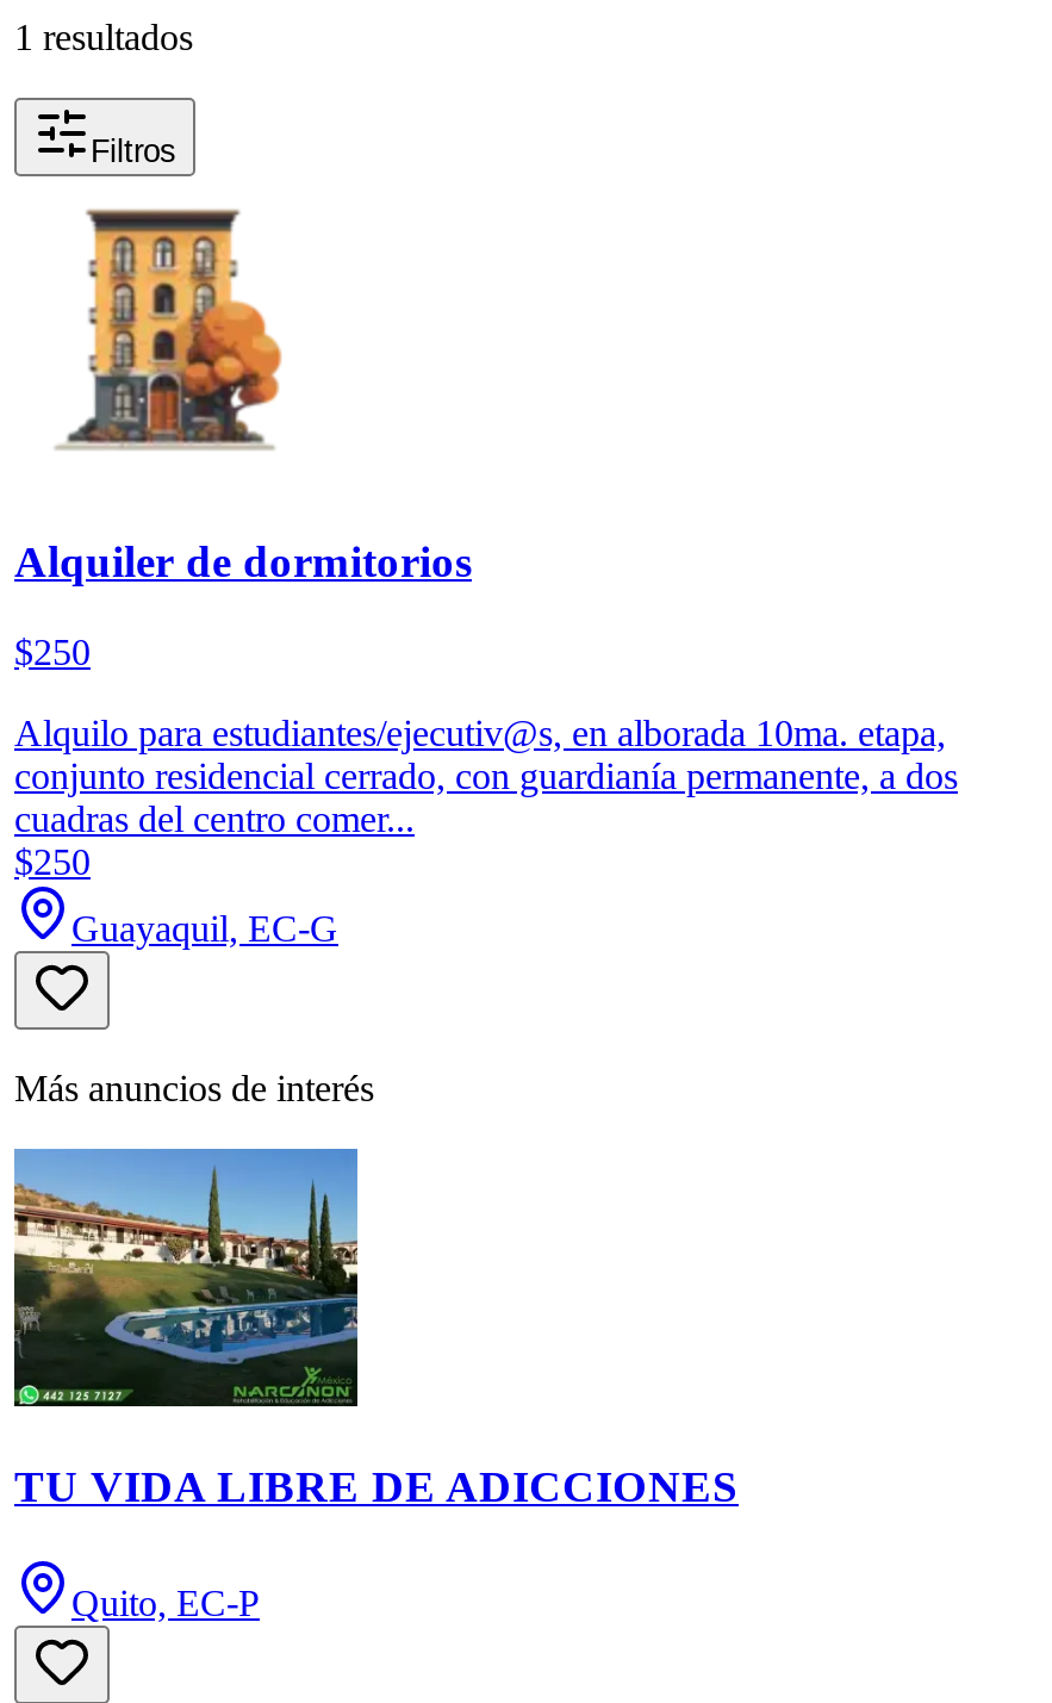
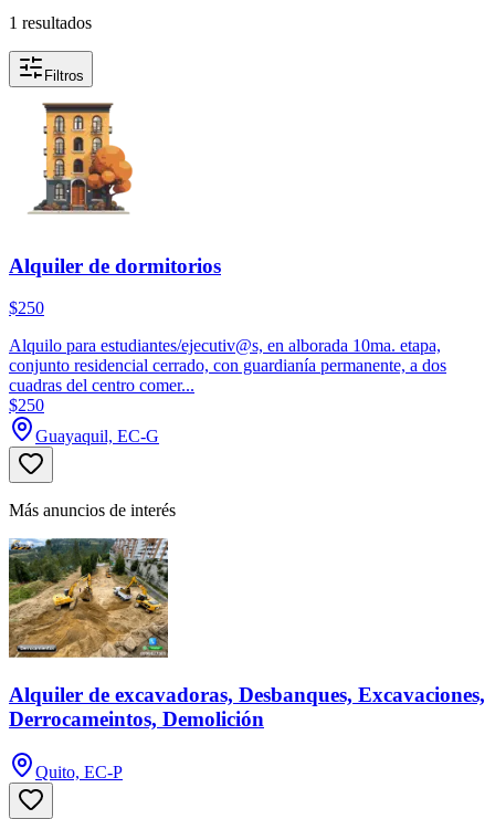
[12,1146,739,1511] [image] | TU VIDA LIBRE DE ADICCIONES -> [8,537,485,730] [image] | Alquiler de excavadoras, Desbanques, Excavaciones, | Derrocameintos, Demolición

